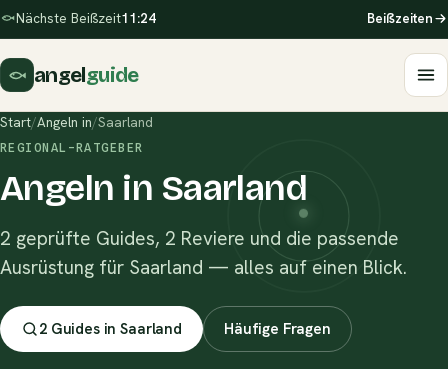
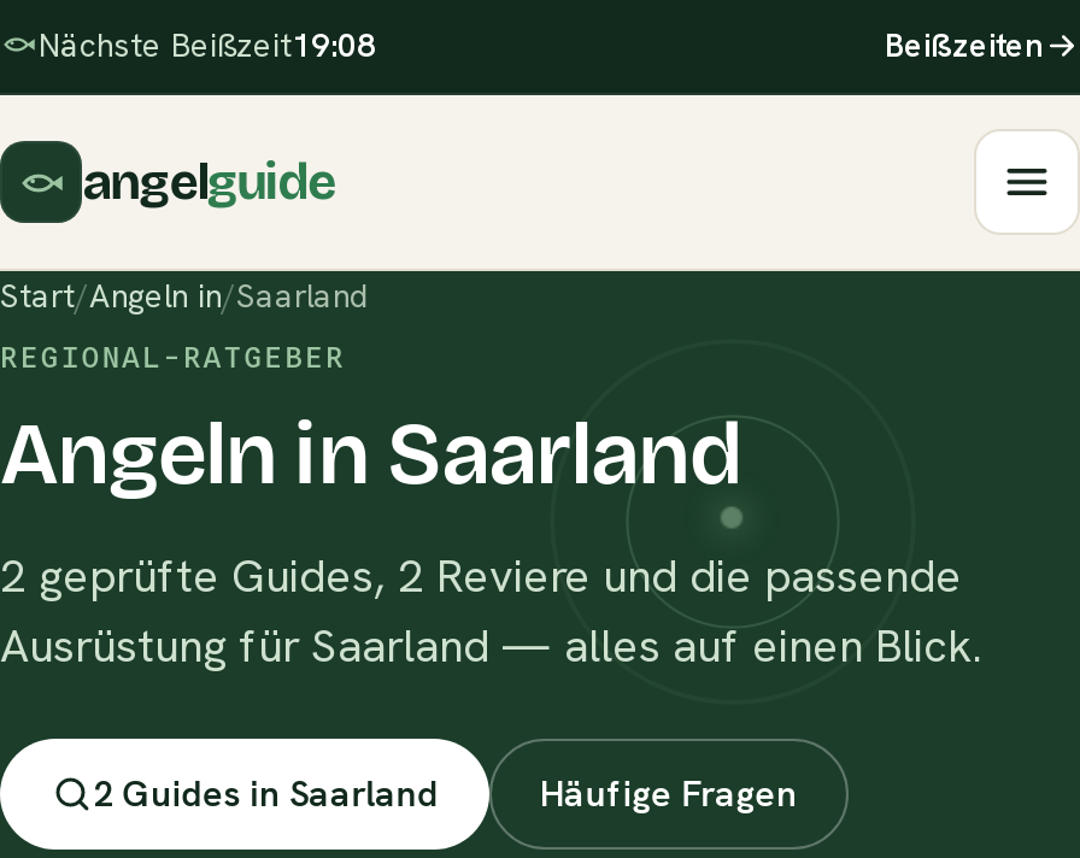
[16,8,156,26] Nächste Beißzeit11:24 -> [39,22,376,65] Nächste Beißzeit19:08

